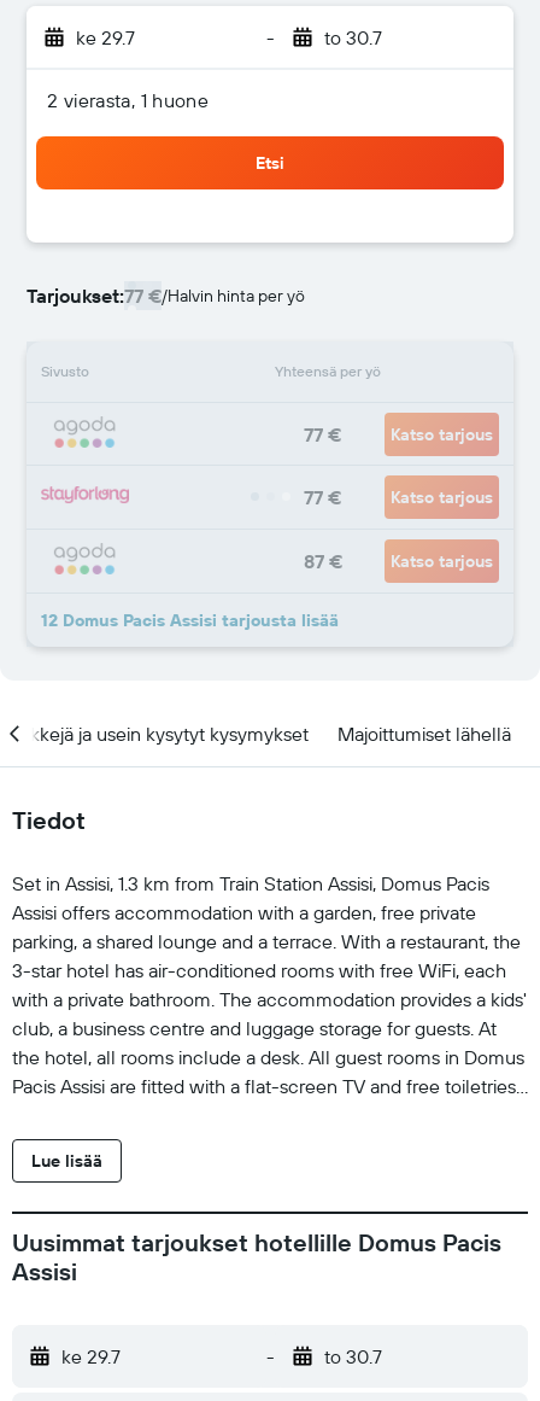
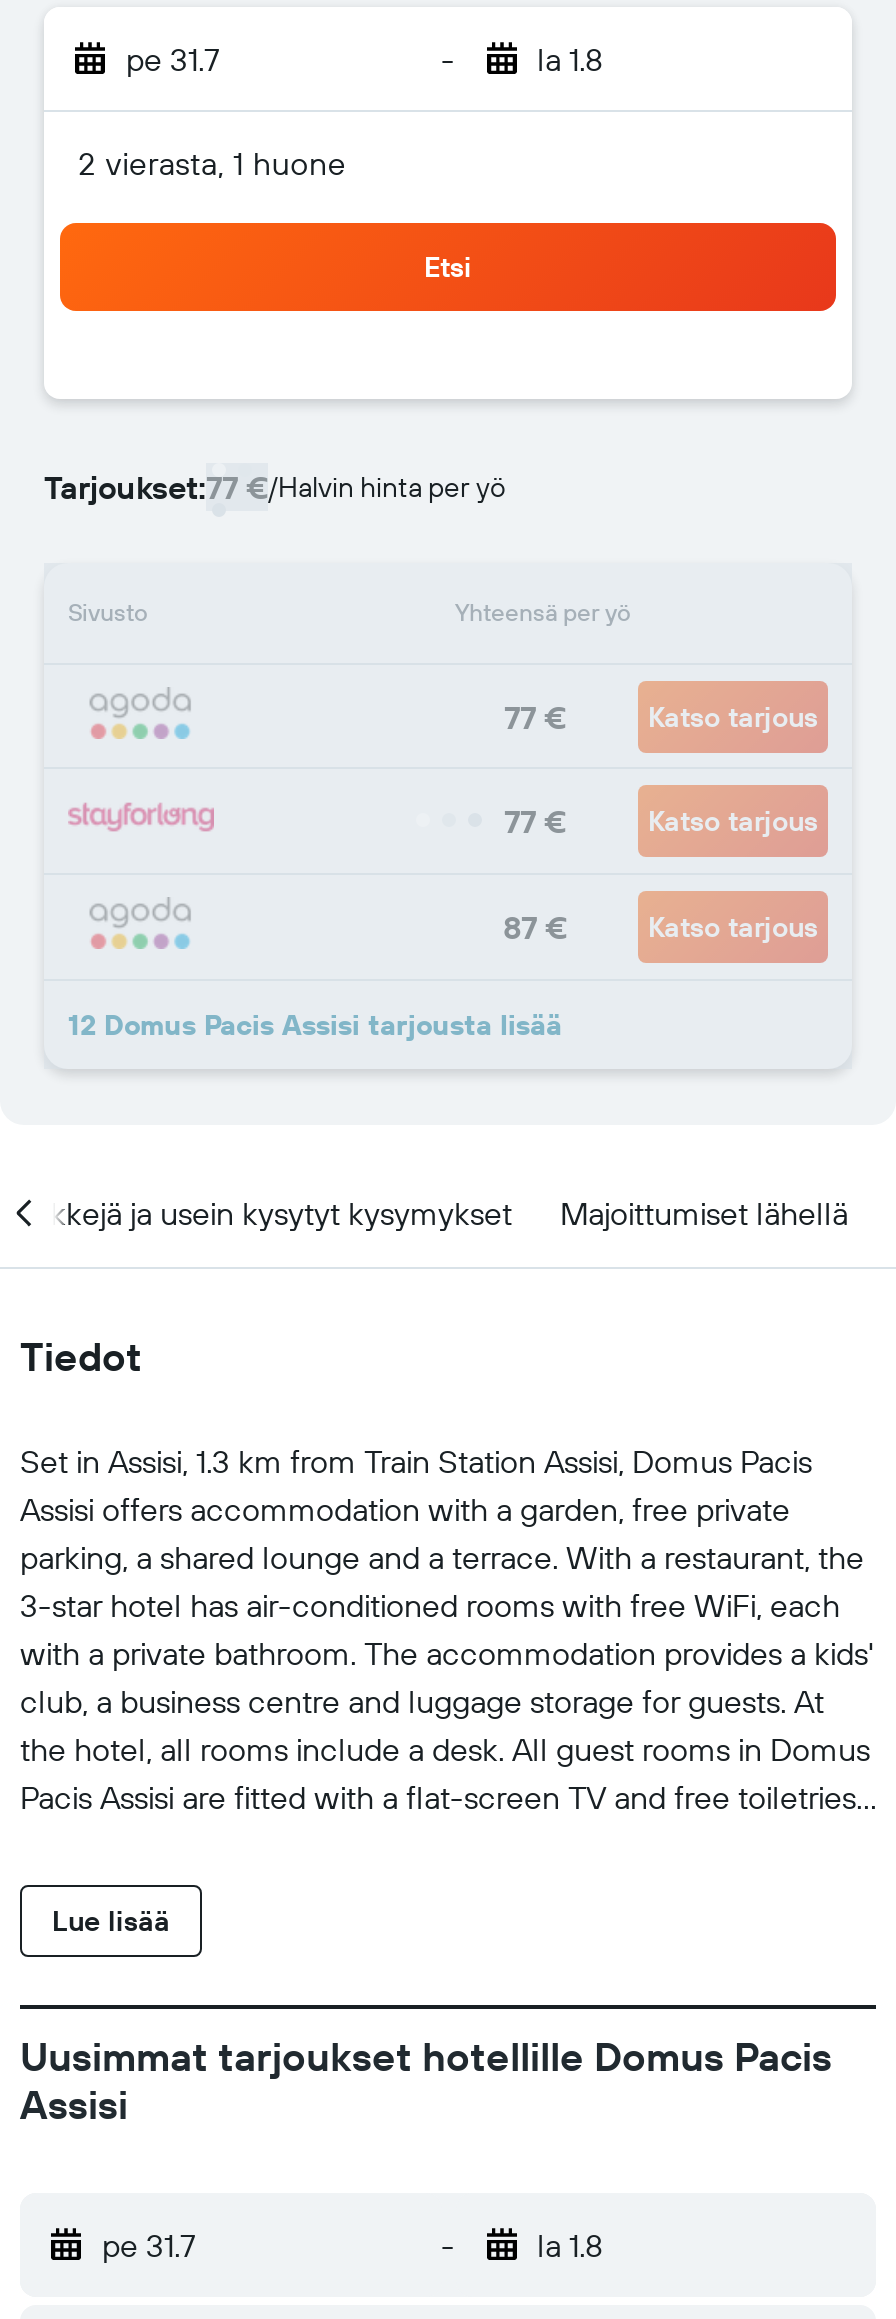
[76,25,135,49] ke 29.7 -> [126,39,220,79] pe 31.7
[324,25,381,49] to 30.7 -> [537,39,603,79] la 1.8
[61,1344,121,1368] ke 29.7 -> [102,2225,196,2265] pe 31.7
[324,1344,381,1368] to 30.7 -> [537,2225,603,2265] la 1.8

